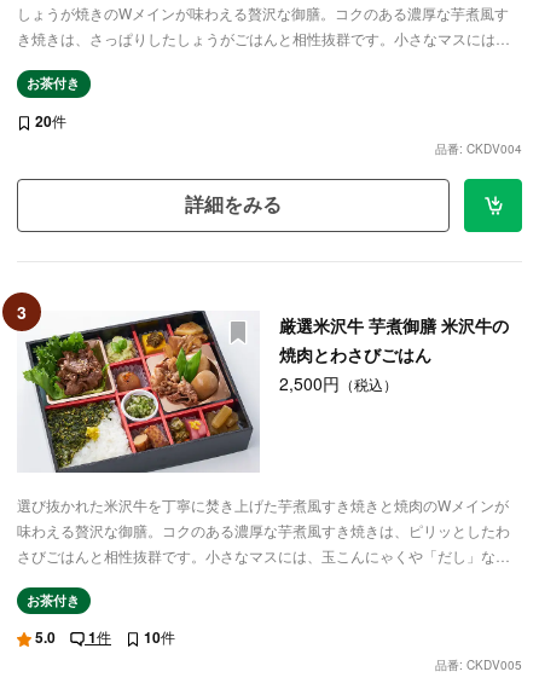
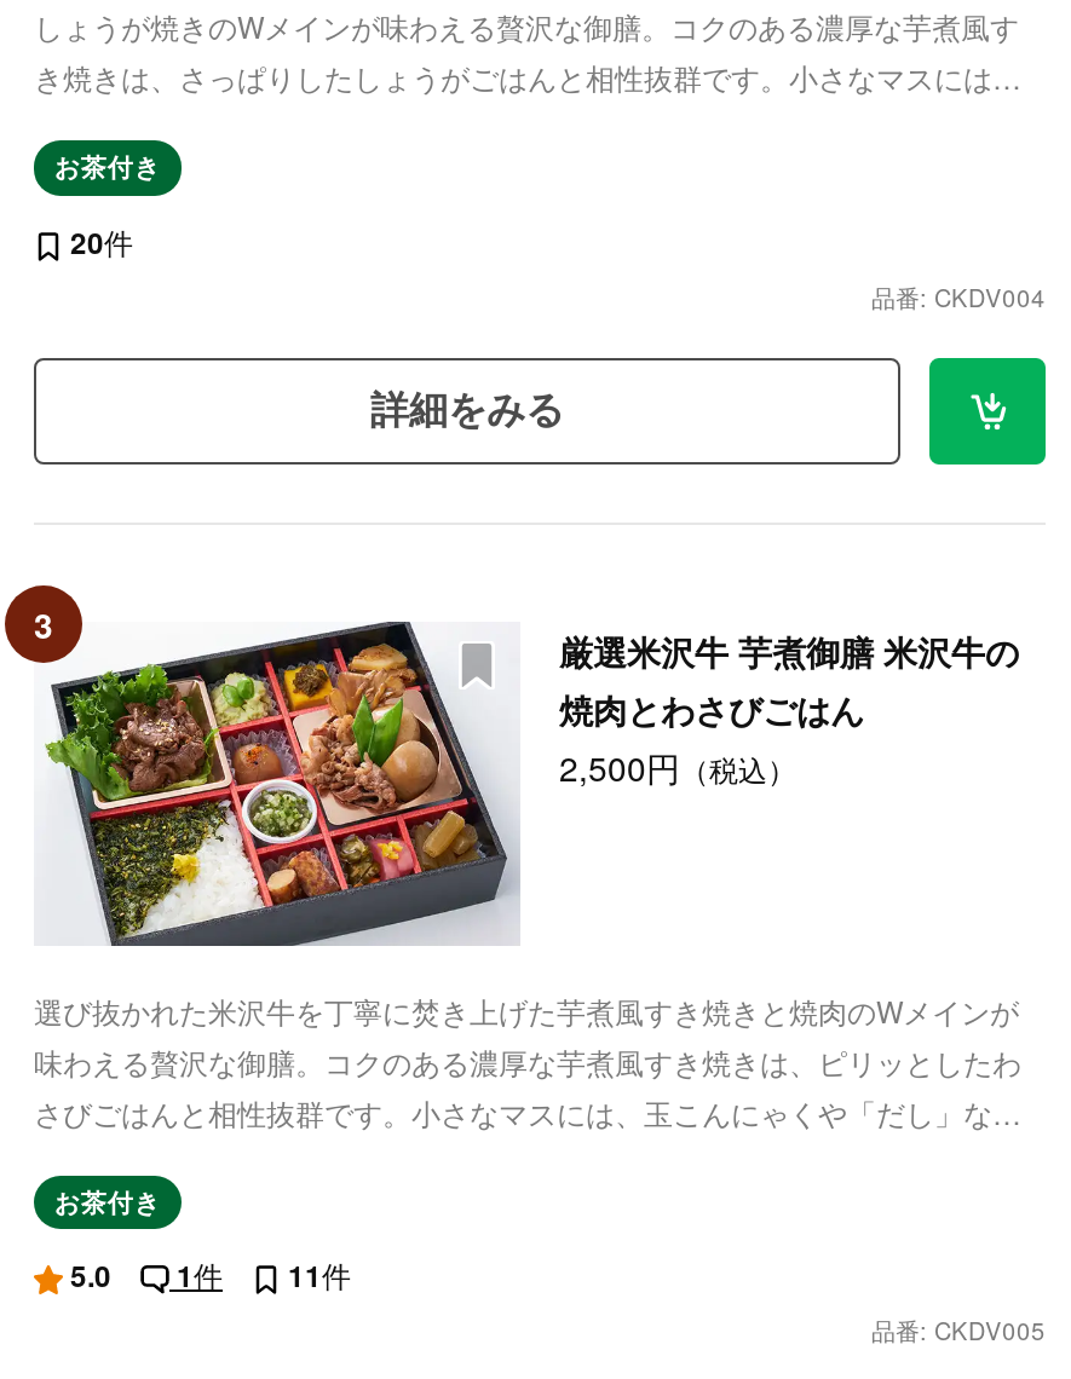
[35,627,175,649] 5.0 1件 10件 -> [70,1254,351,1298] 5.0 1件 11件

